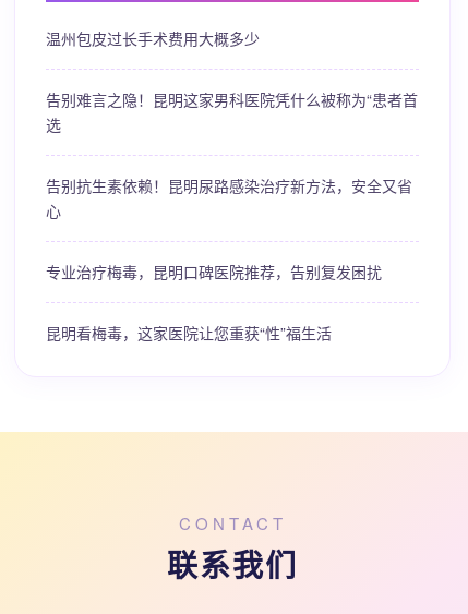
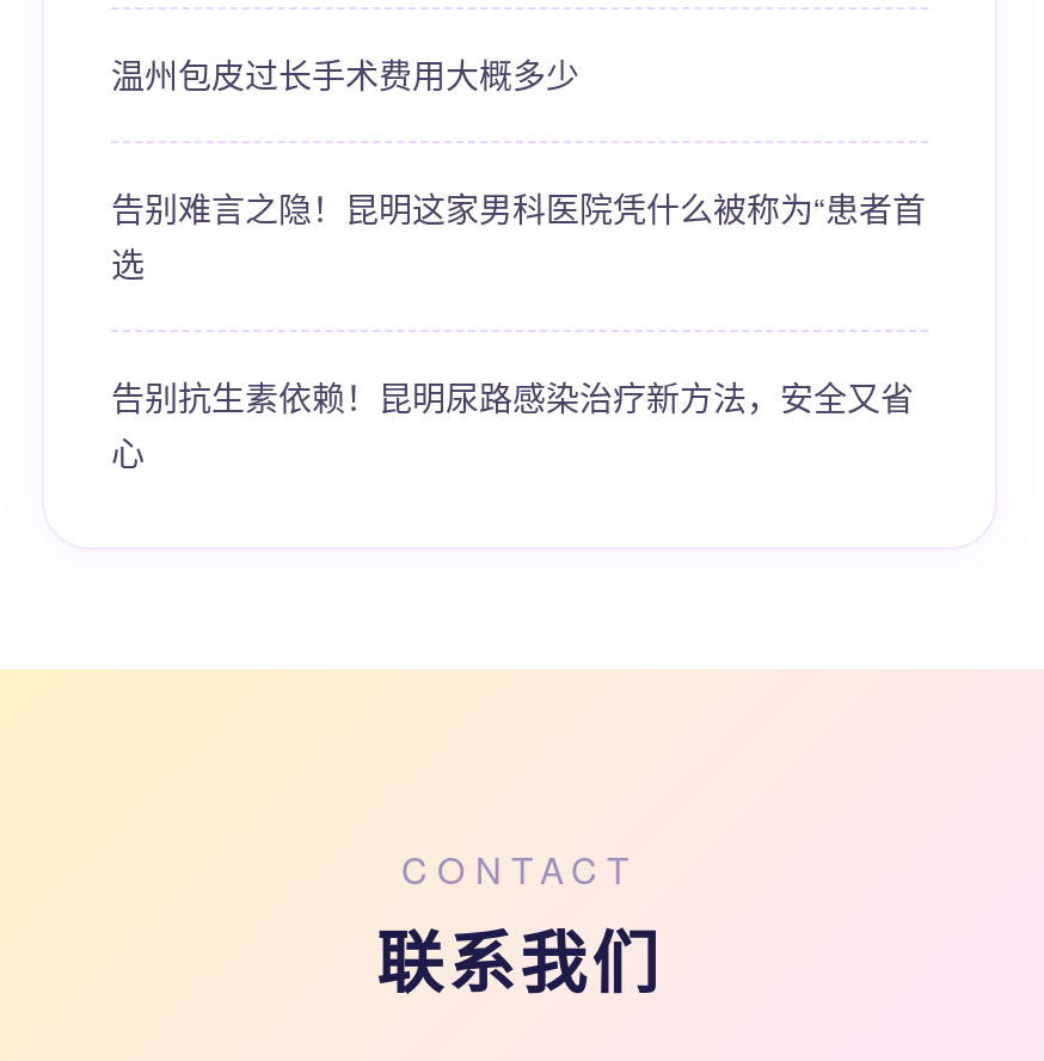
[46,261,382,344] 专业治疗梅毒，昆明口碑医院推荐，告别复发困扰 | 昆明看梅毒，这家医院让您重获“性”福生活 -> none

